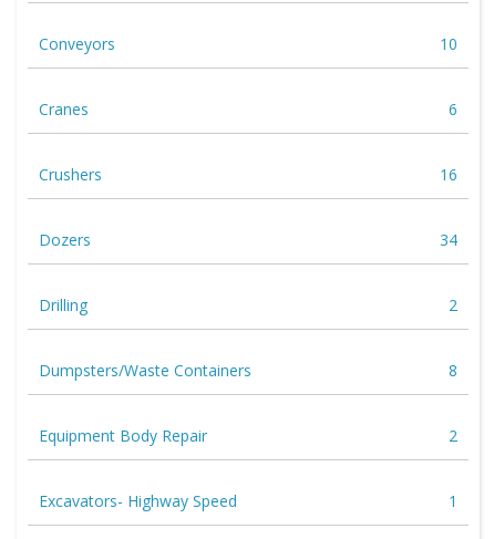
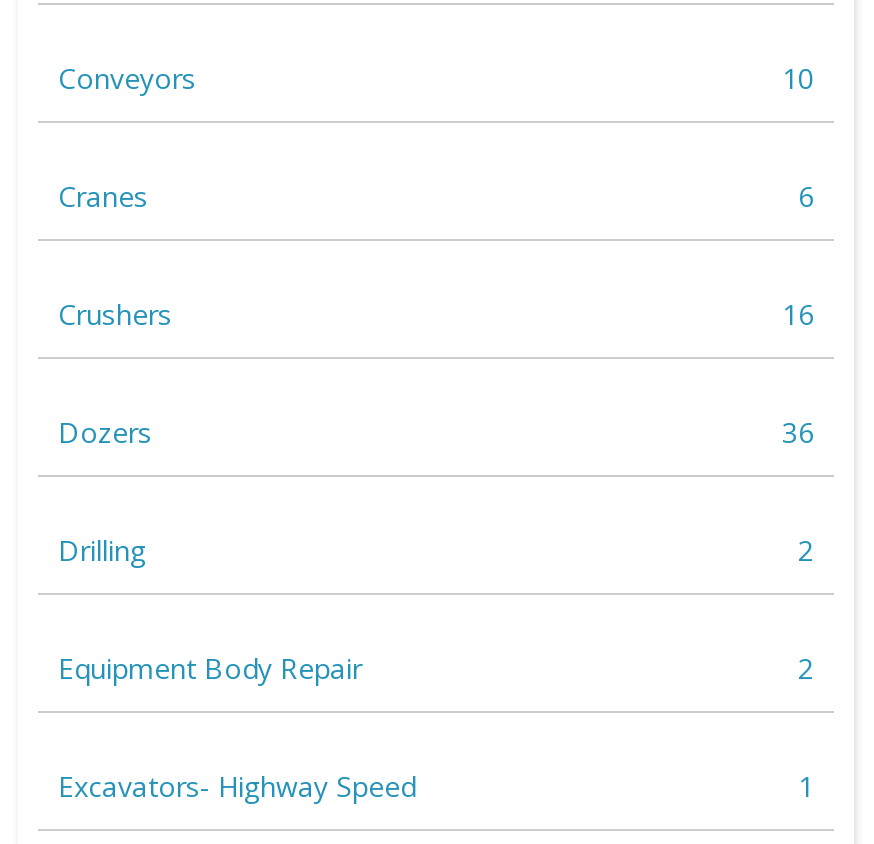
[440,229,457,250] 34 -> [782,412,814,450] 36
[39,359,457,380] Dumpsters/Waste Containers | 8 -> none

